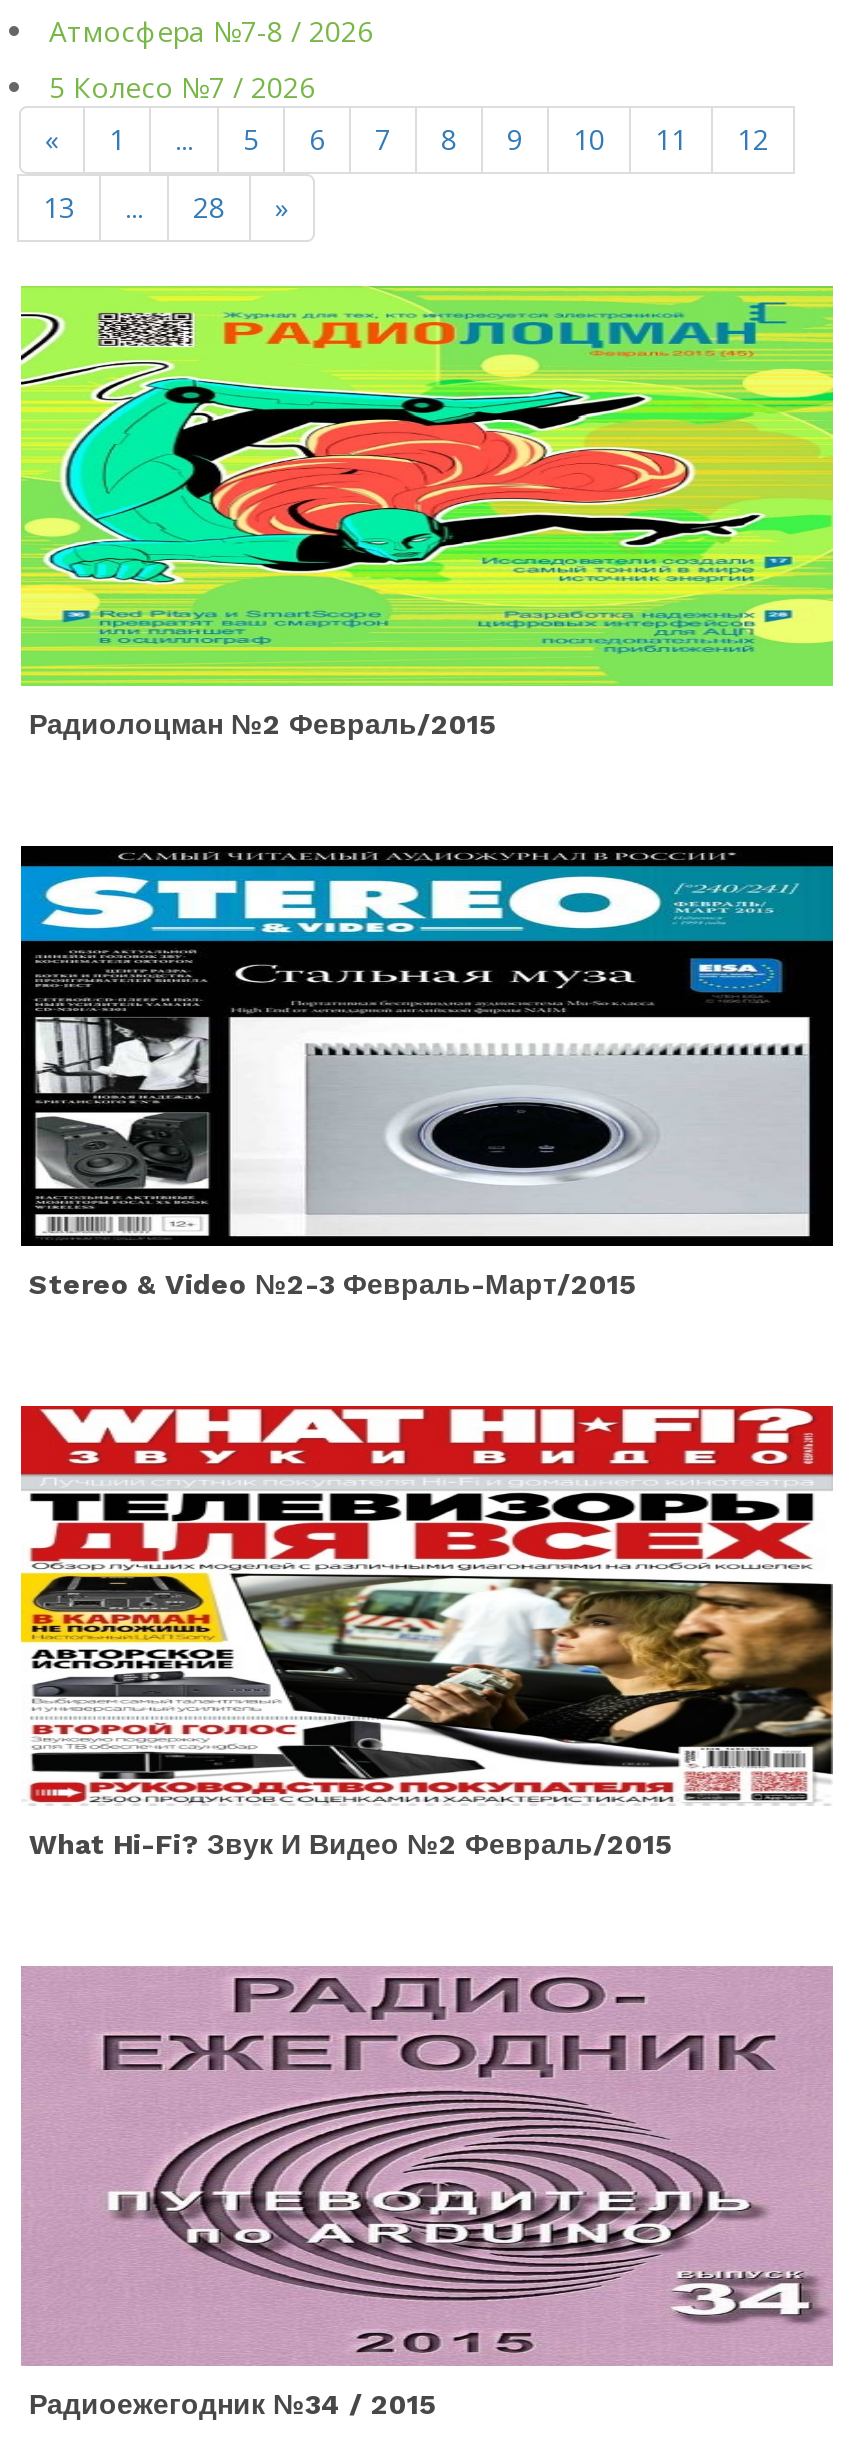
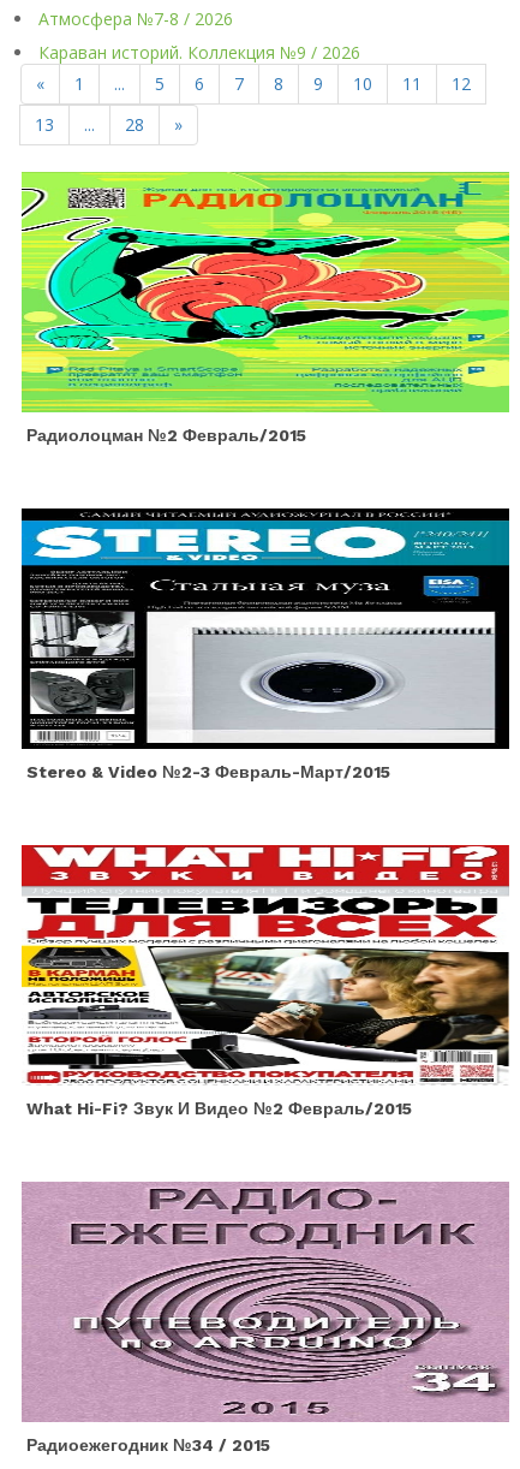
[49,68,315,106] 5 Колесо №7 / 2026 -> [38,41,360,64] Караван историй. Коллекция №9 / 2026

